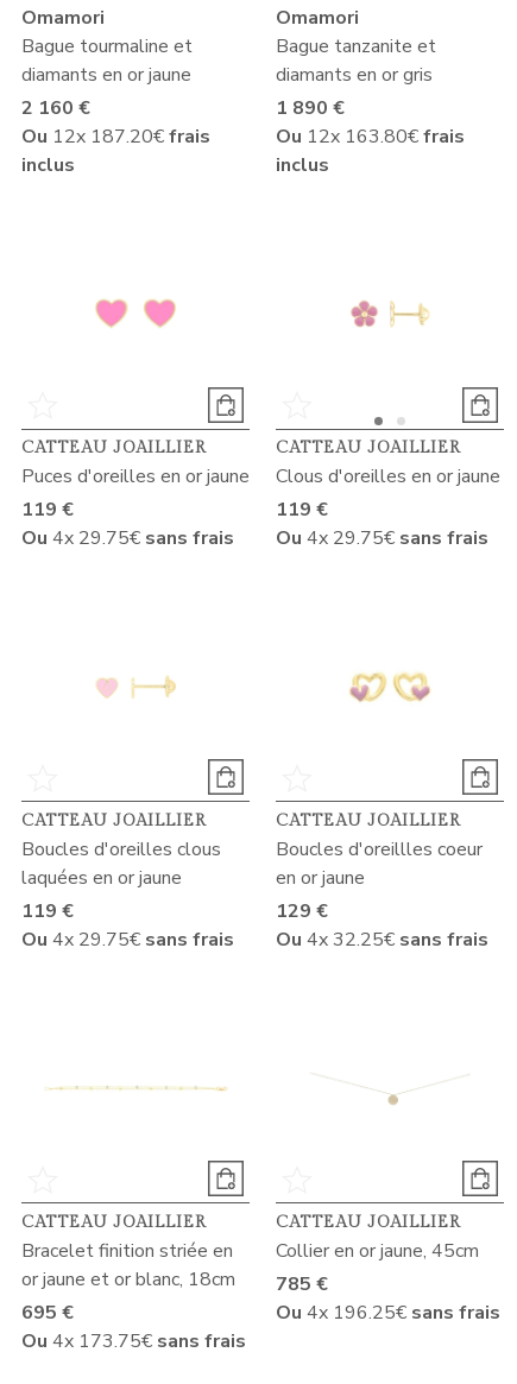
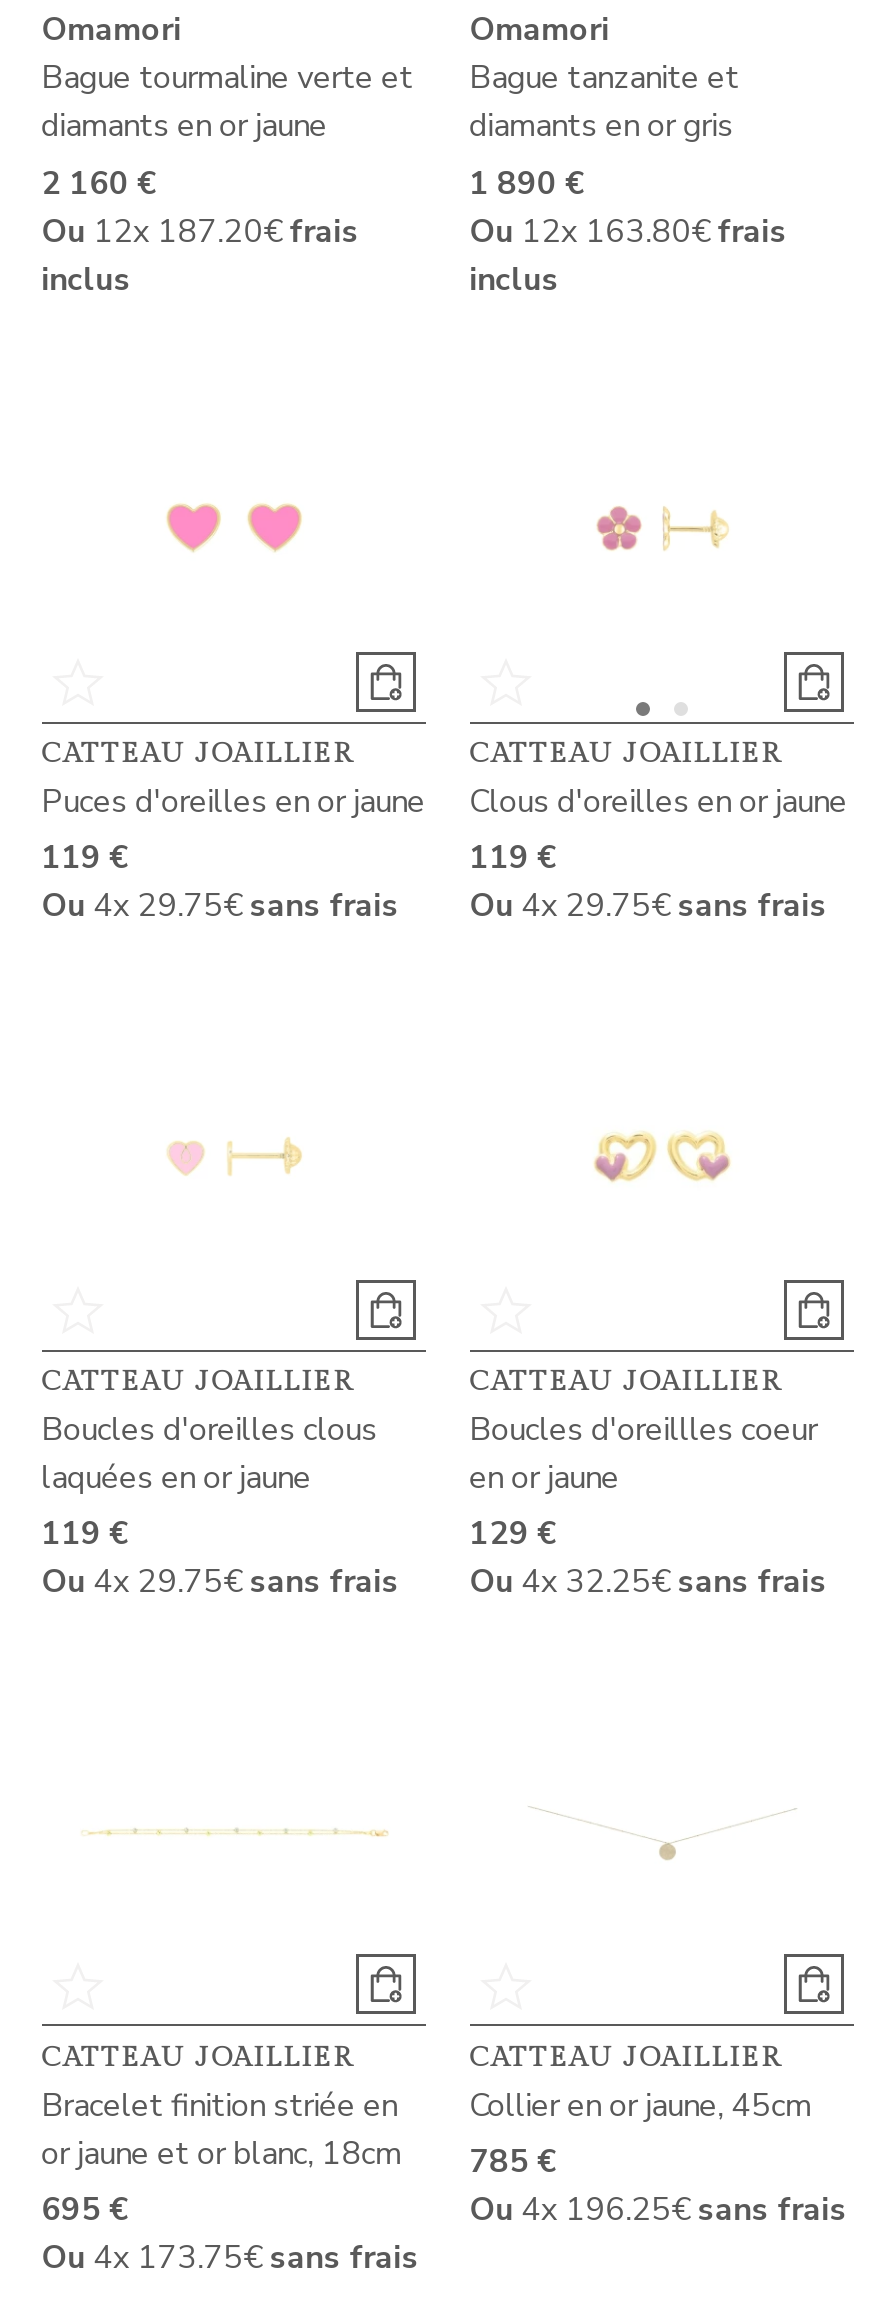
[21,34,192,60] Bague tourmaline et -> [41,56,413,100] Bague tourmaline verte et

